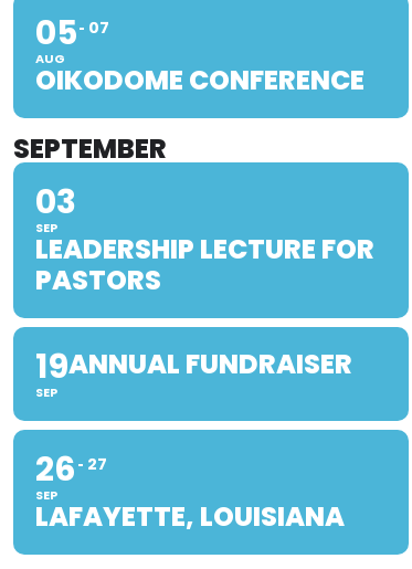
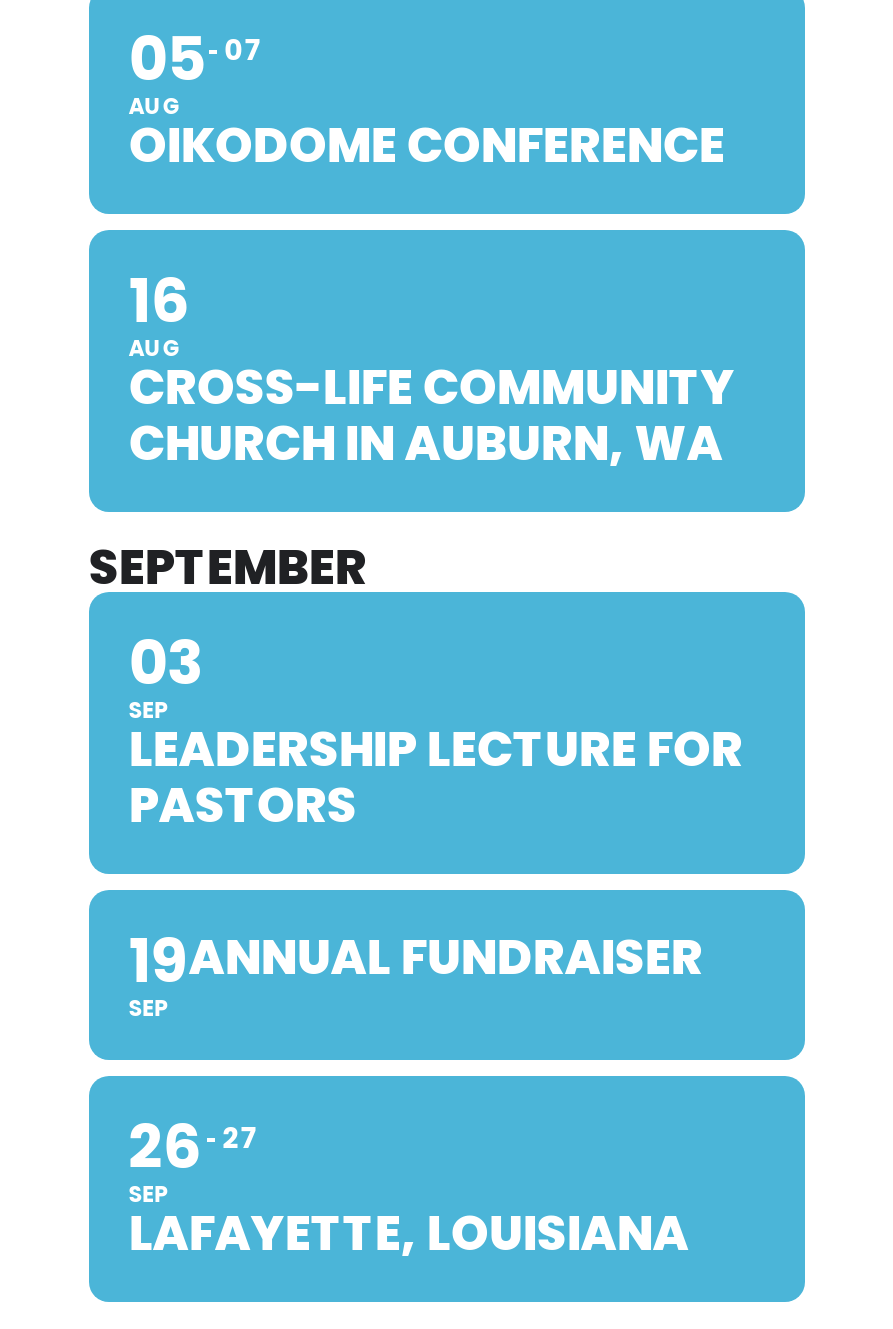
none -> [129,259,735,475] 16 | AUG | CROSS-LIFE COMMUNITY | CHURCH IN AUBURN, WA

